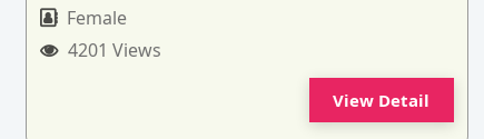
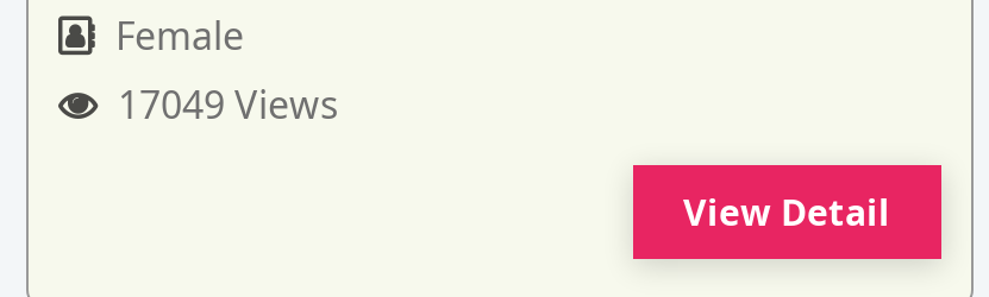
[64,37,162,62] 4201 Views -> [108,80,339,132] 17049 Views

